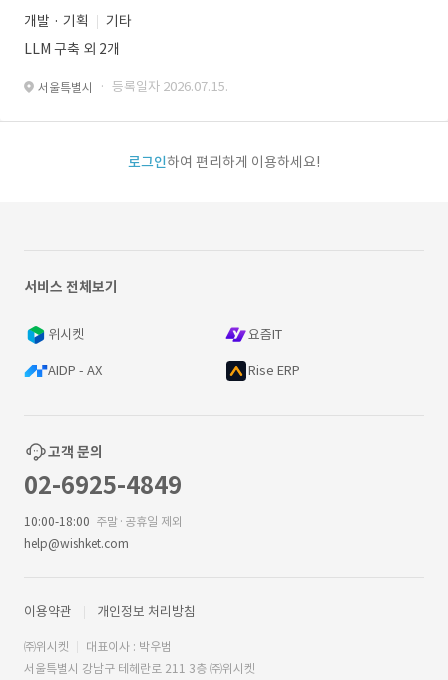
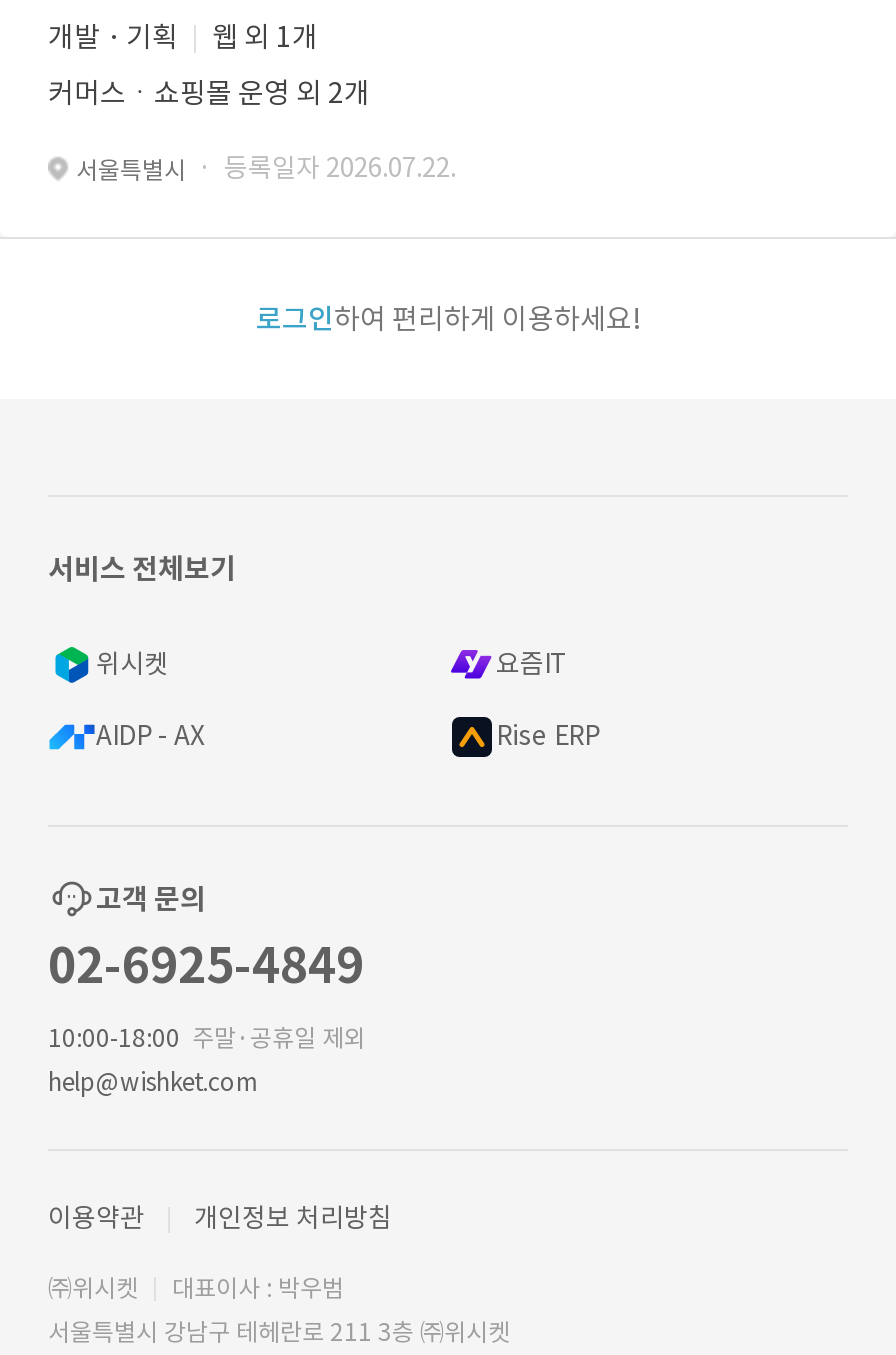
[106,12,132,30] 기타 -> [212,19,318,55] 웹 외 1개
[24,40,120,58] LLM 구축 외 2개 -> [48,75,370,111] 커머스ㆍ쇼핑몰 운영 외 2개
[38,78,228,95] 서울특별시 · 등록일자 2026.07.15. -> [76,151,456,185] 서울특별시 · 등록일자 2026.07.22.

